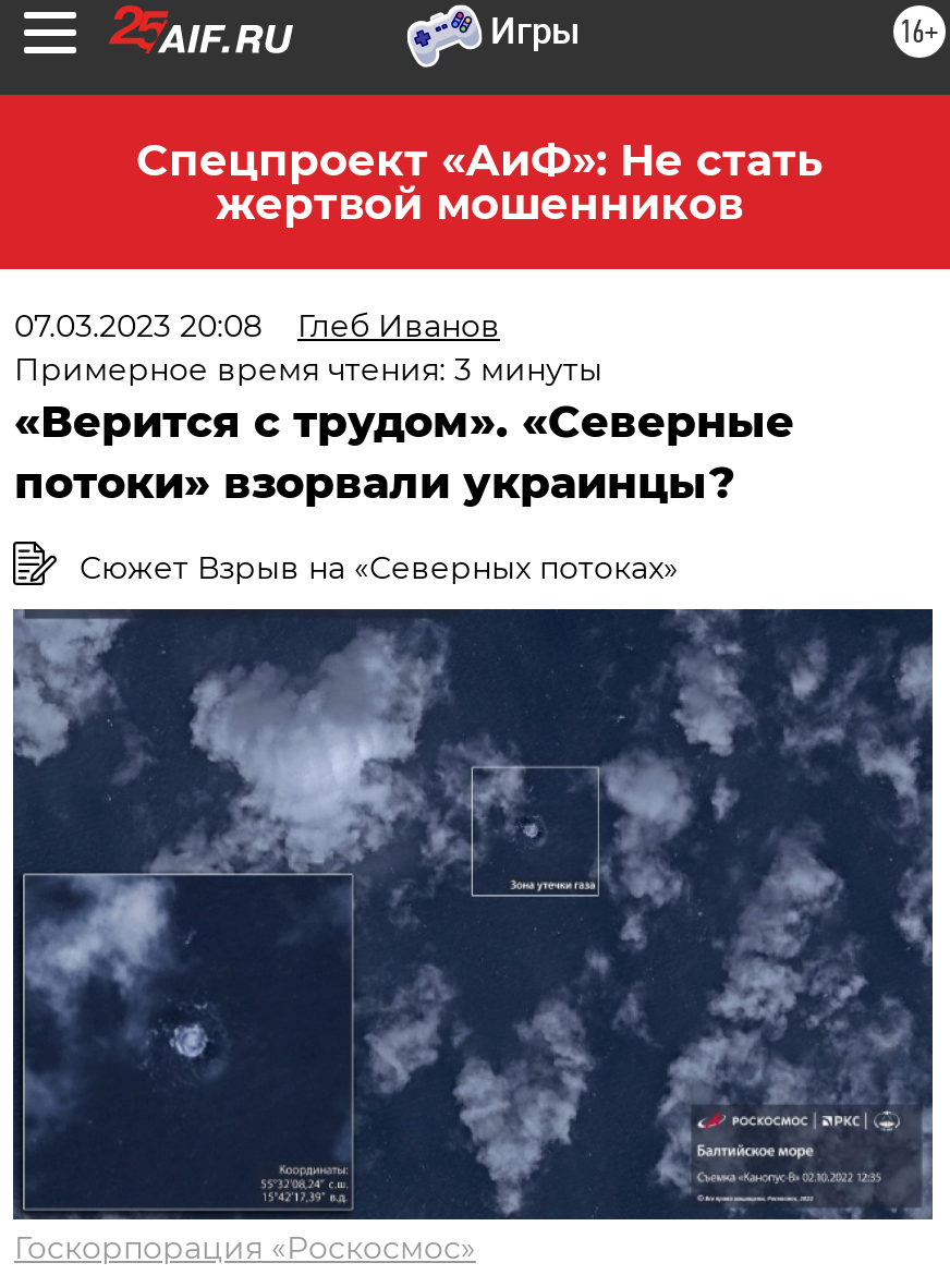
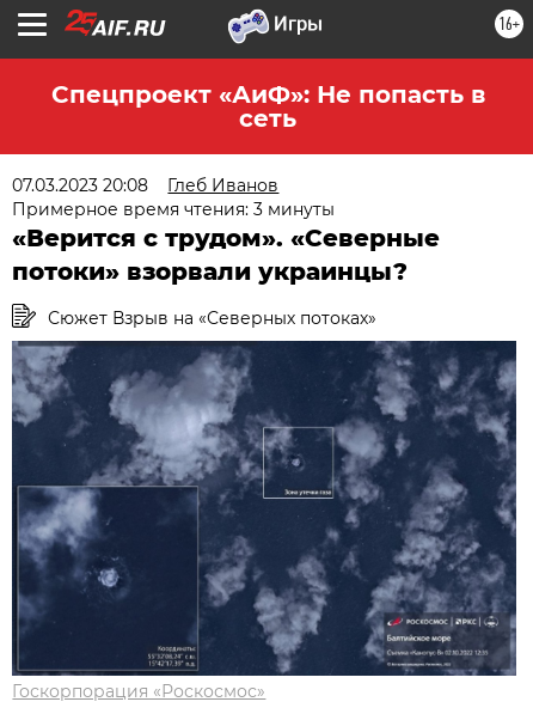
[136,134,823,230] Спецпроект «АиФ»: Не стать | жертвой мошенников -> [51,80,485,133] Спецпроект «АиФ»: Не попасть в | сеть

